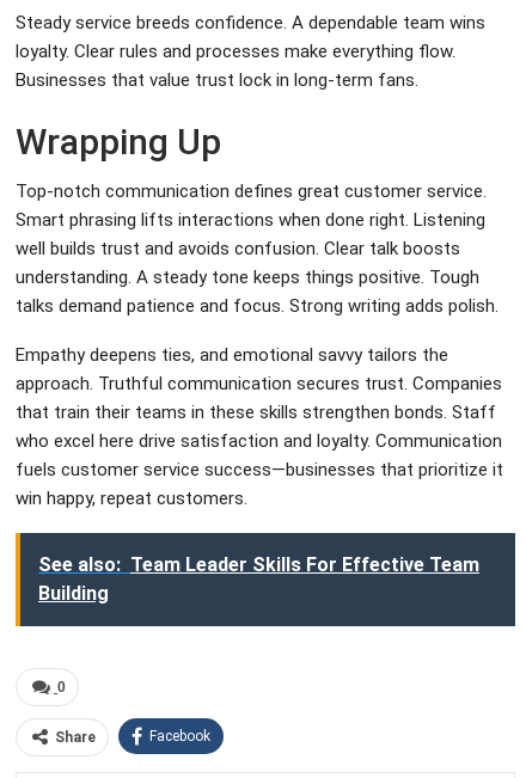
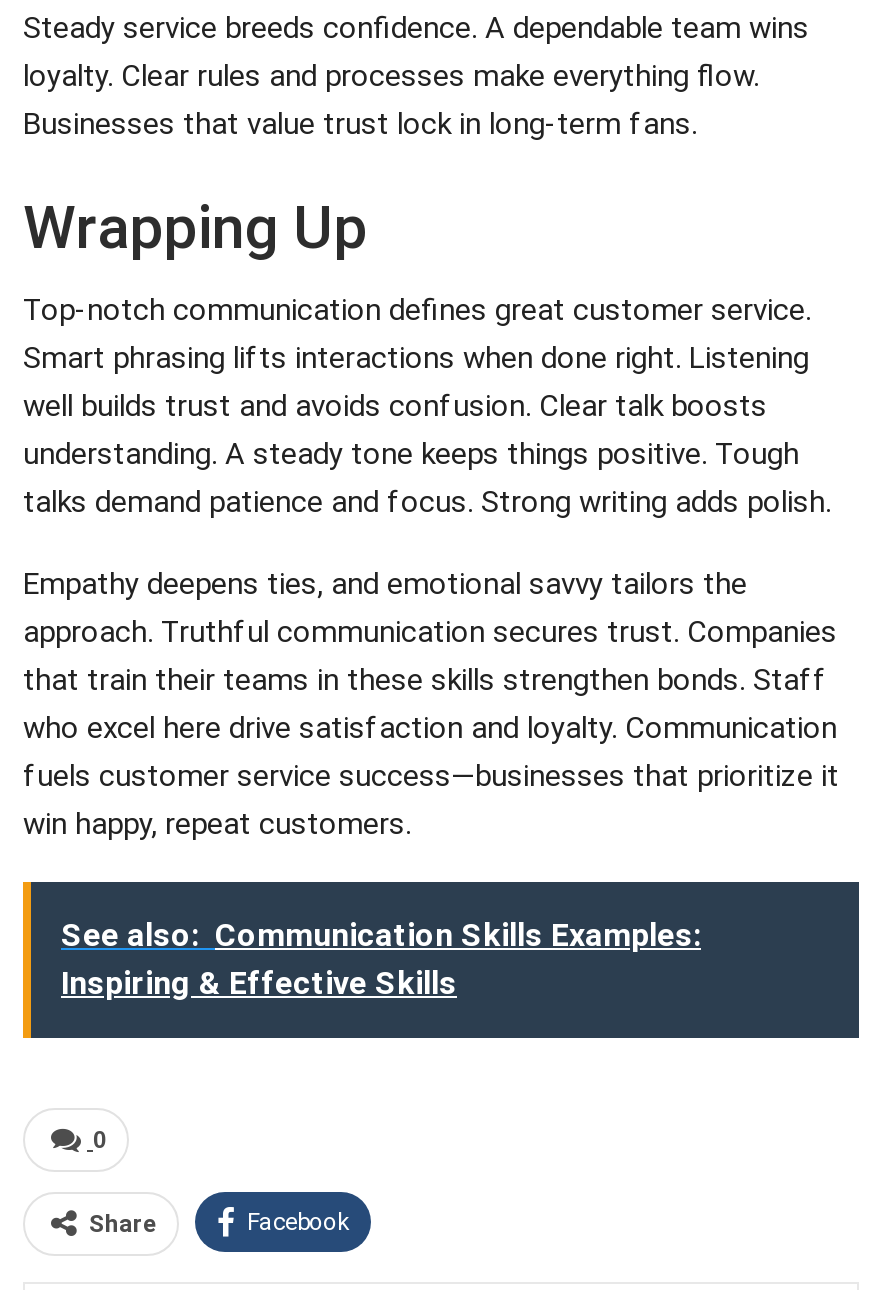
[38,553,479,604] See also: Team Leader Skills For Effective Team | Building -> [61,915,701,1001] See also: Communication Skills Examples: | Inspiring & Effective Skills

